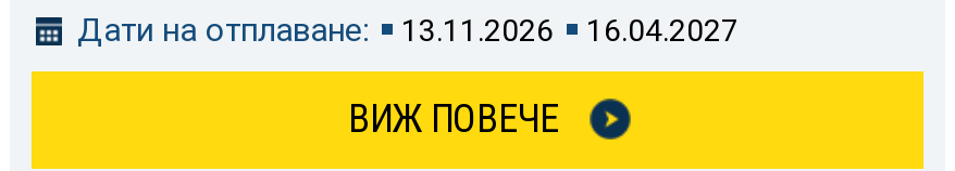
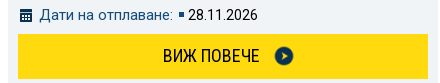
[401,12,739,47] 13.11.2026 | 16.04.2027 -> [188,7,258,23] 28.11.2026

